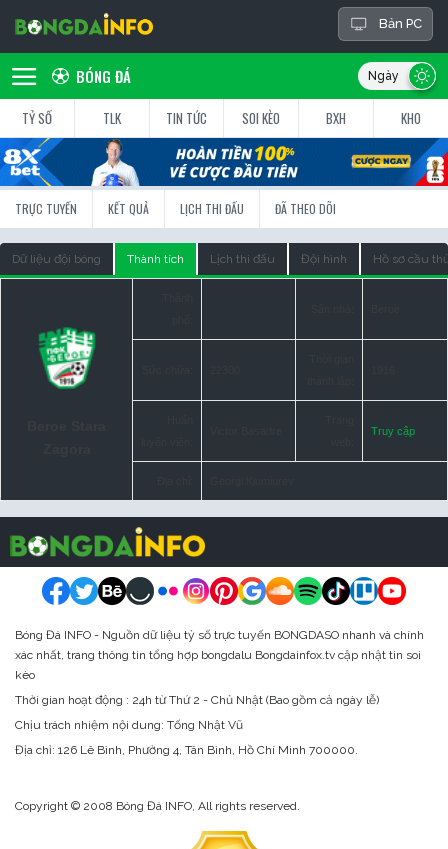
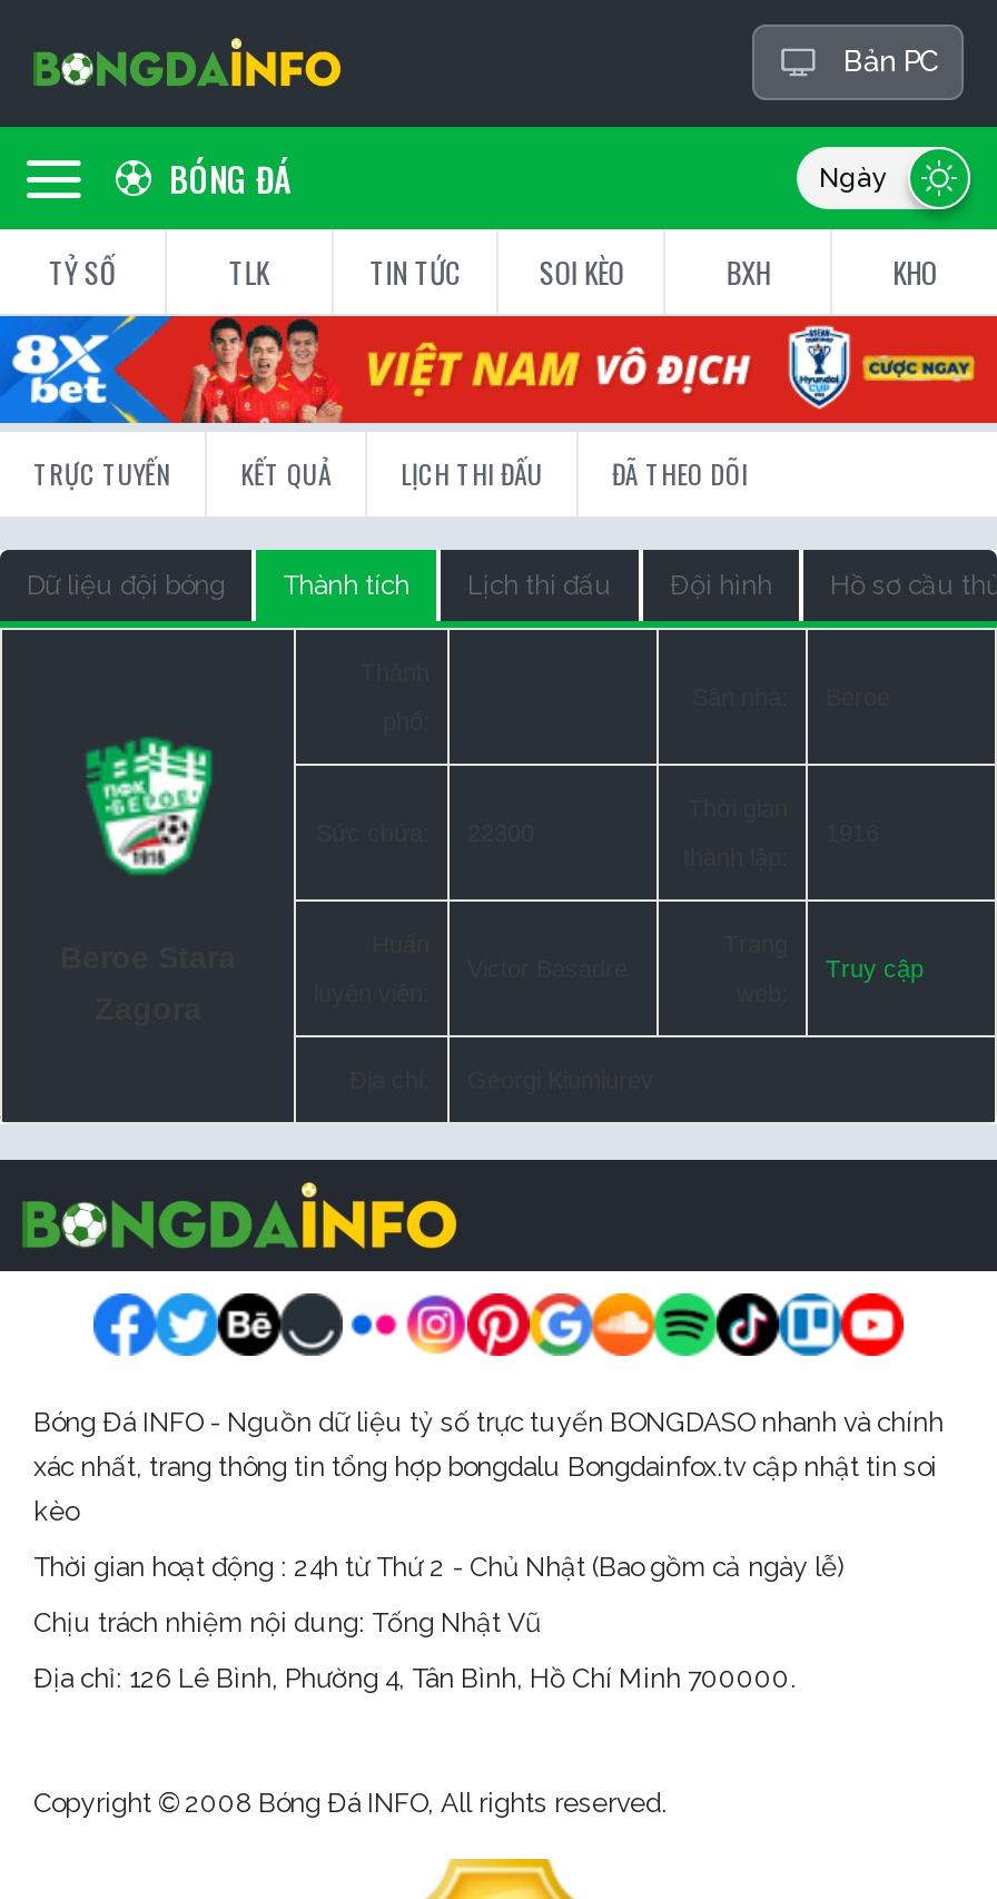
[3,137,445,187] [image] -> [9,314,990,425] [image]

